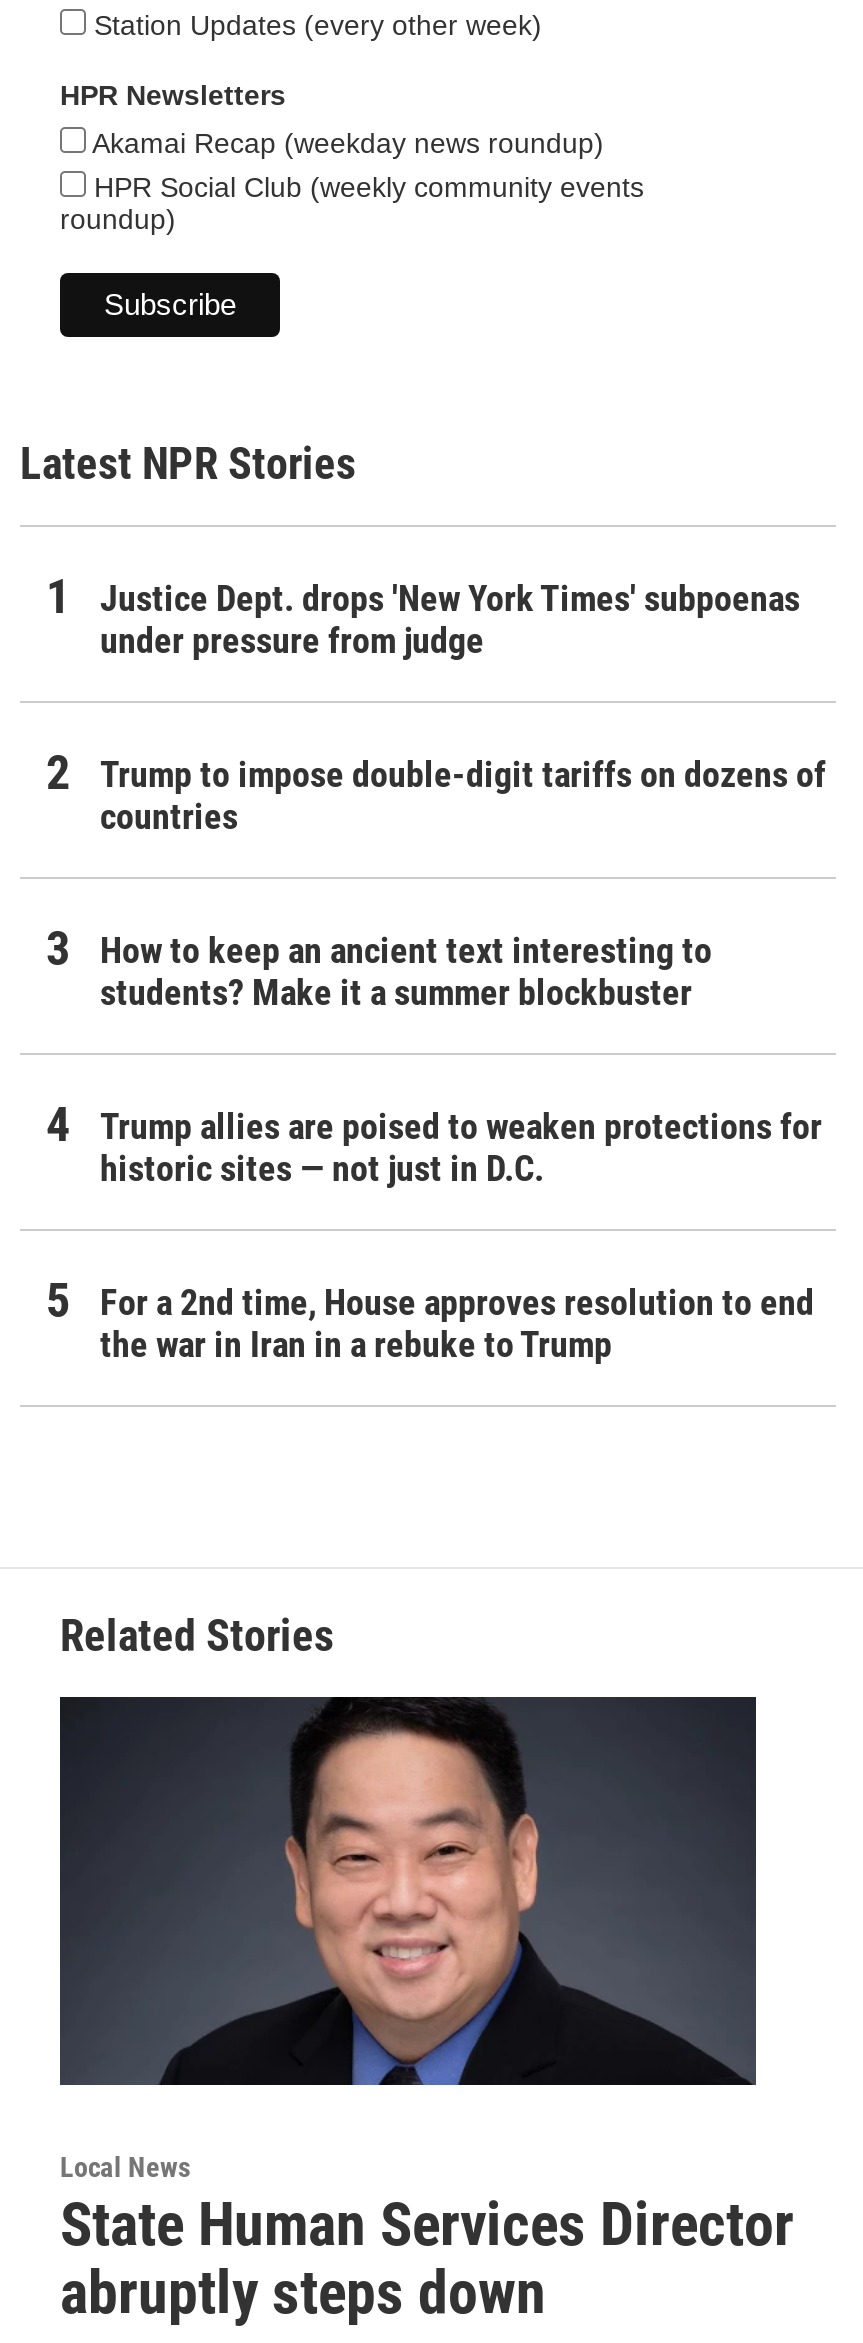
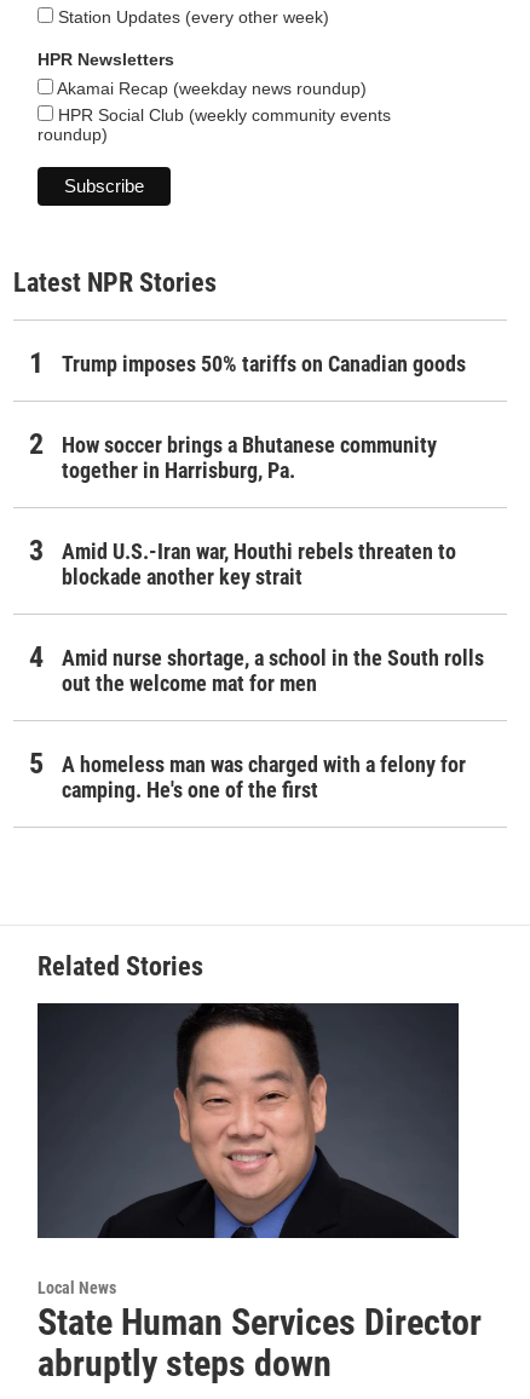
[100,578,800,662] Justice Dept. drops 'New York Times' subpoenas | under pressure from judge -> [62,351,466,377] Trump imposes 50% tariffs on Canadian goods
[100,754,826,838] Trump to impose double-digit tariffs on dozens of | countries -> [62,432,437,483] How soccer brings a Bhutanese community | together in Harrisburg, Pa.
[100,930,712,1014] How to keep an ancient text interesting to | students? Make it a summer blockbuster -> [62,539,456,590] Amid U.S.-Iran war, Houthi rebels threaten to | blockade another key strait
[100,1106,822,1190] Trump allies are poised to weaken protections for | historic sites — not just in D.C. -> [62,645,484,696] Amid nurse shortage, a school in the South rolls | out the welcome mat for men
[100,1282,814,1366] For a 2nd time, House approves resolution to end | the war in Iran in a rebuke to Trump -> [62,752,466,803] A homeless man was charged with a felony for | camping. He's one of the first

